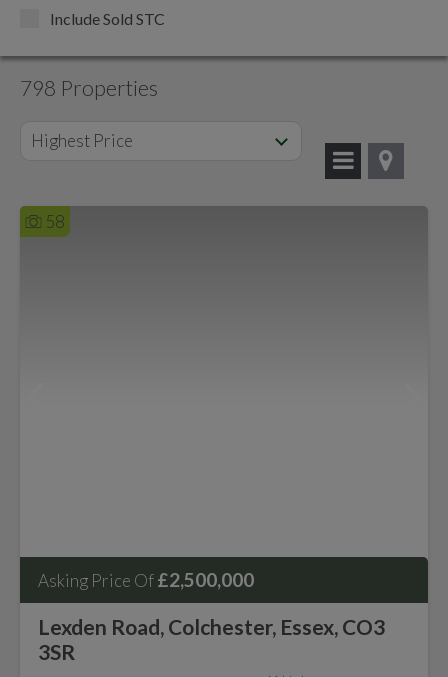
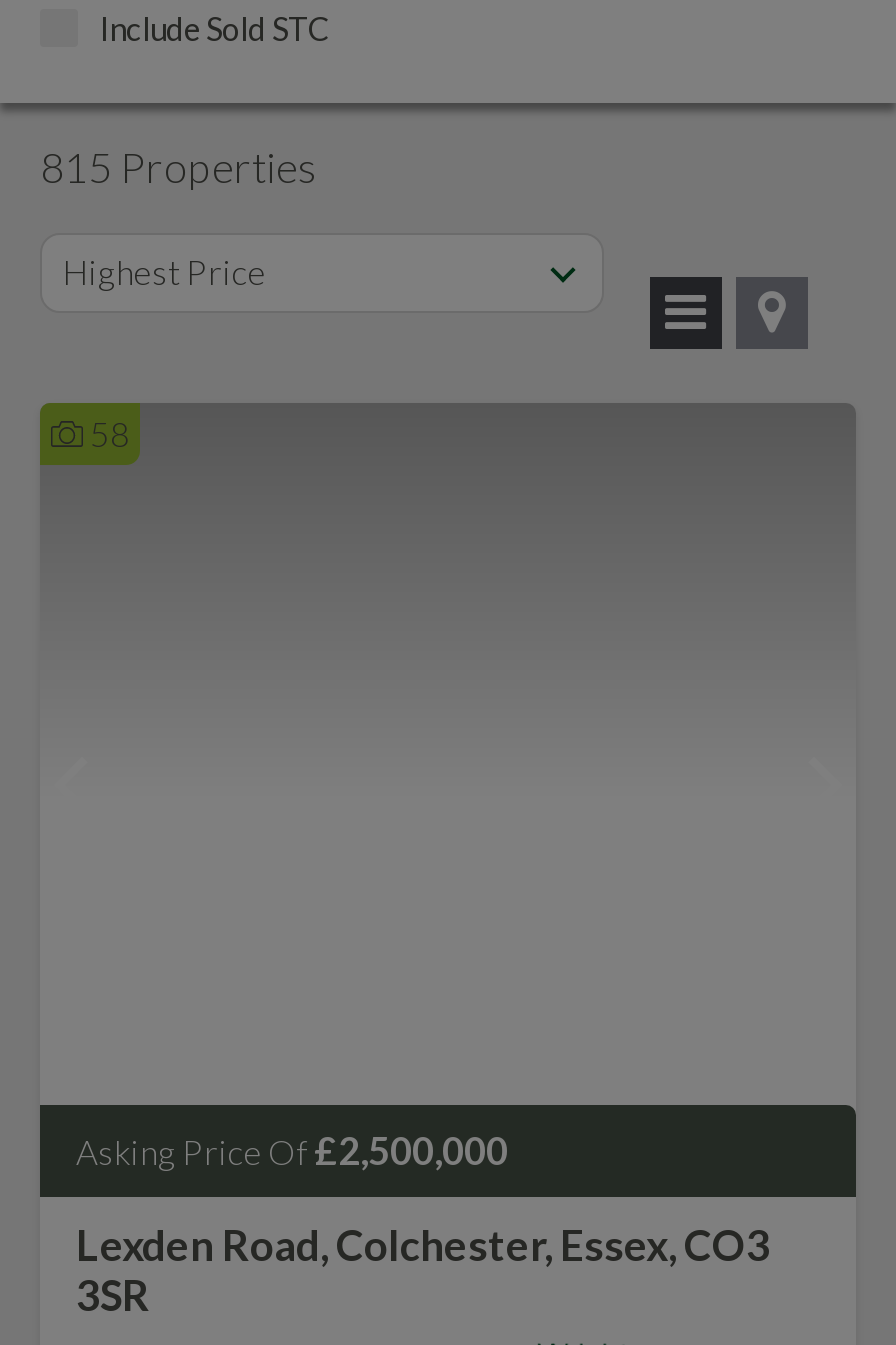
[20,75,158,100] 798 Properties -> [40,141,316,191] 815 Properties

